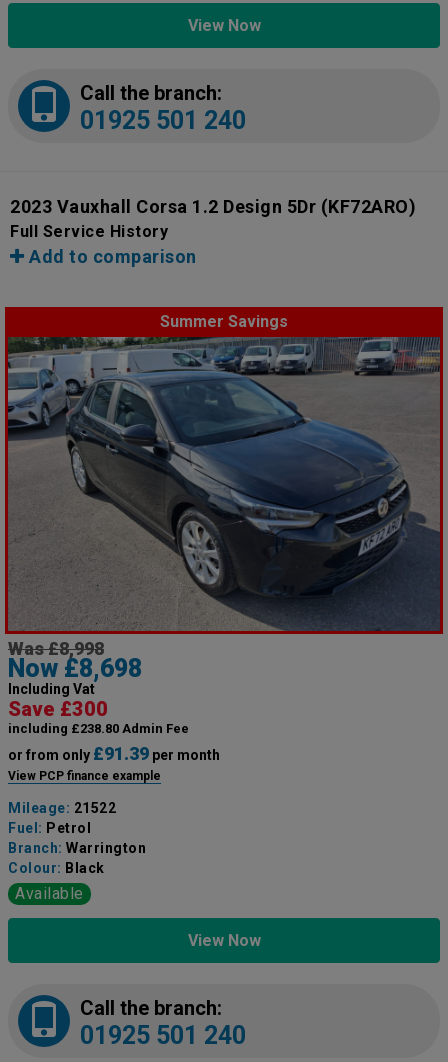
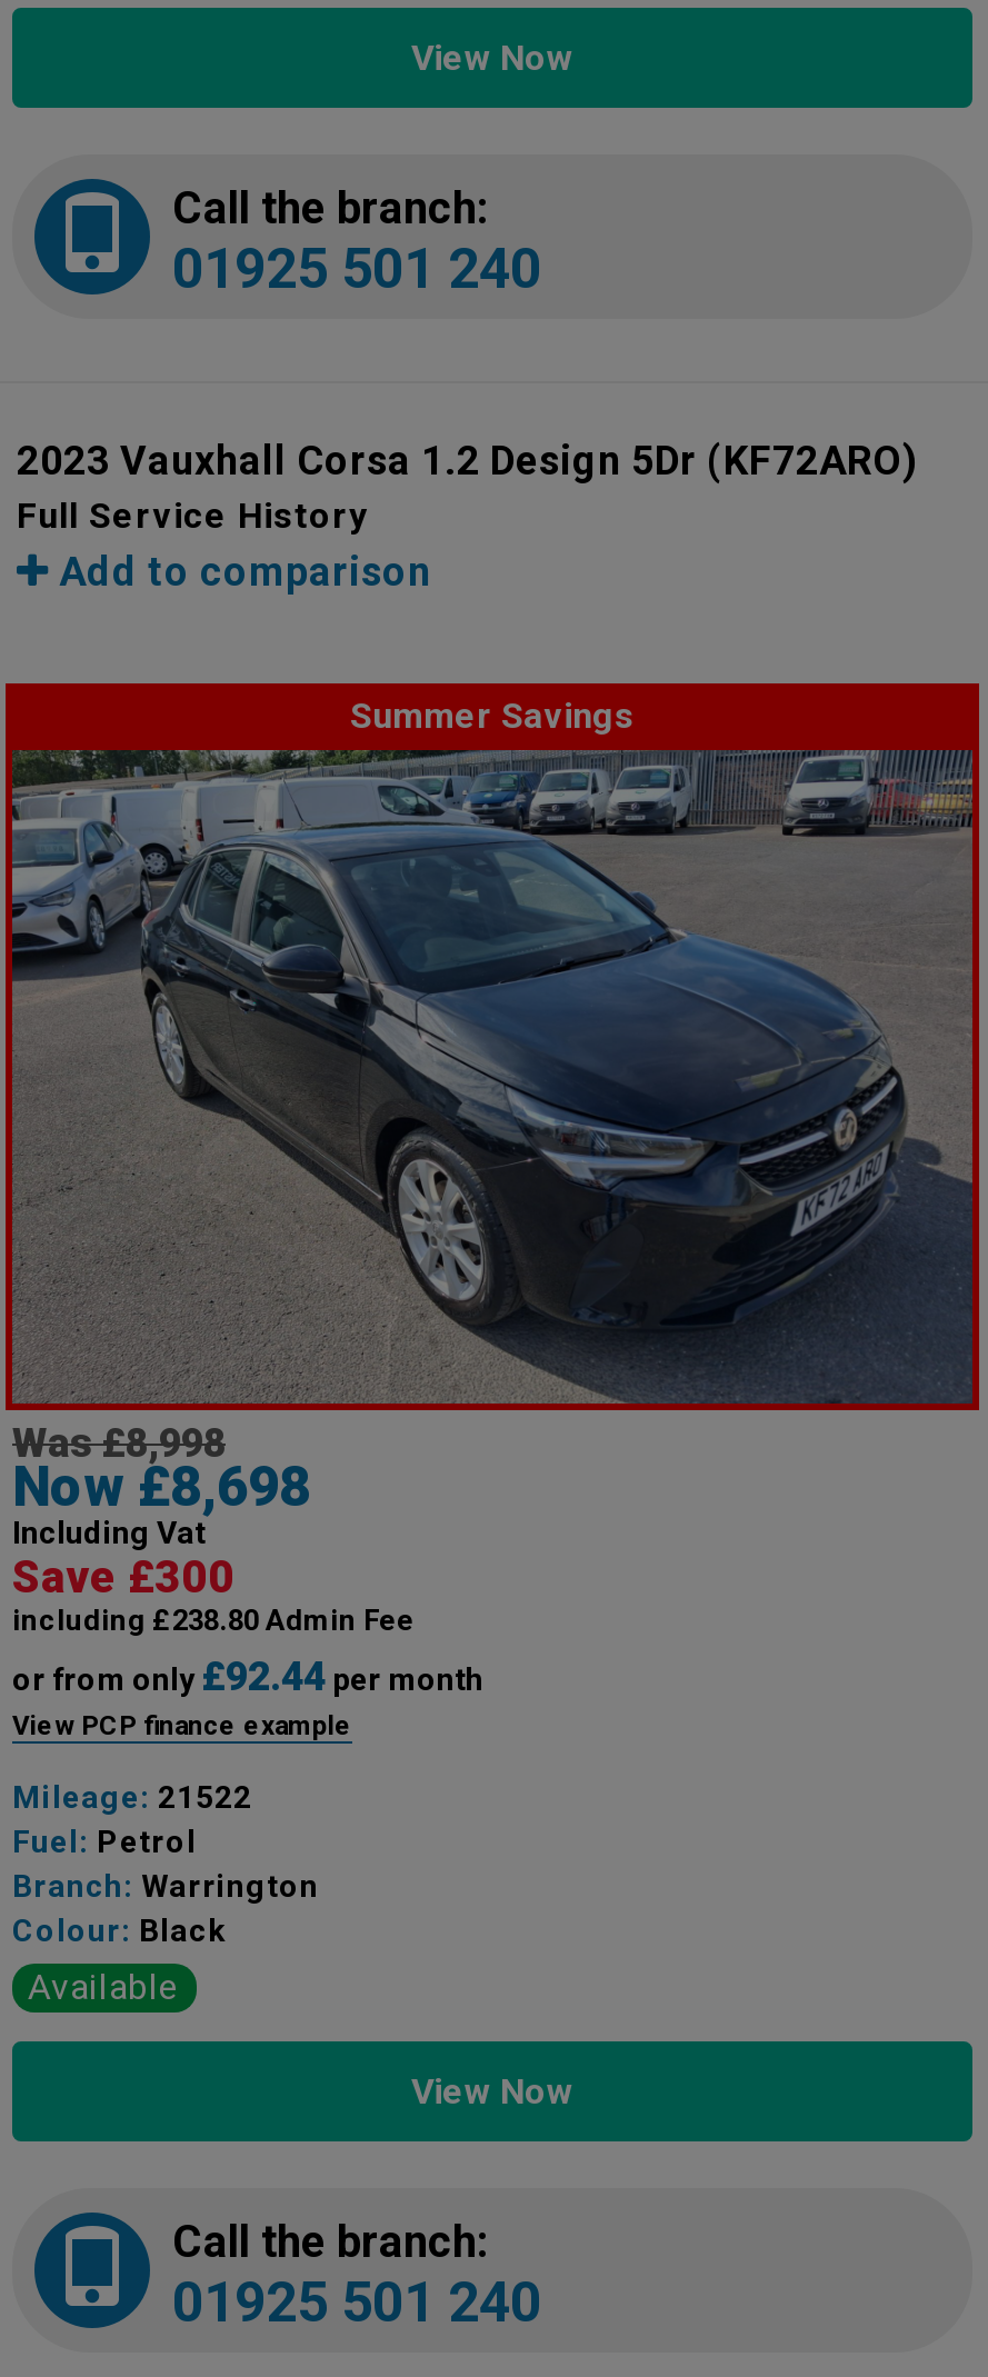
[8,743,220,764] or from only £91.39 per month -> [12,1653,483,1699] or from only £92.44 per month

